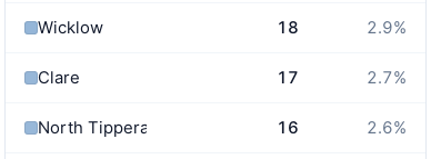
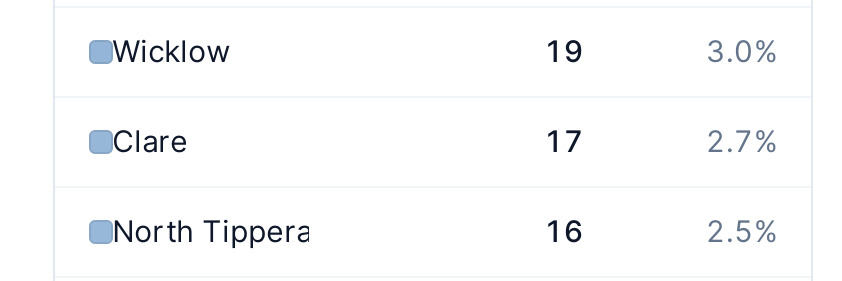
[277,17,299,37] 18 -> [544,33,584,69] 19
[367,17,407,37] 2.9% -> [706,33,778,69] 3.0%
[367,118,407,138] 2.6% -> [706,214,778,250] 2.5%

